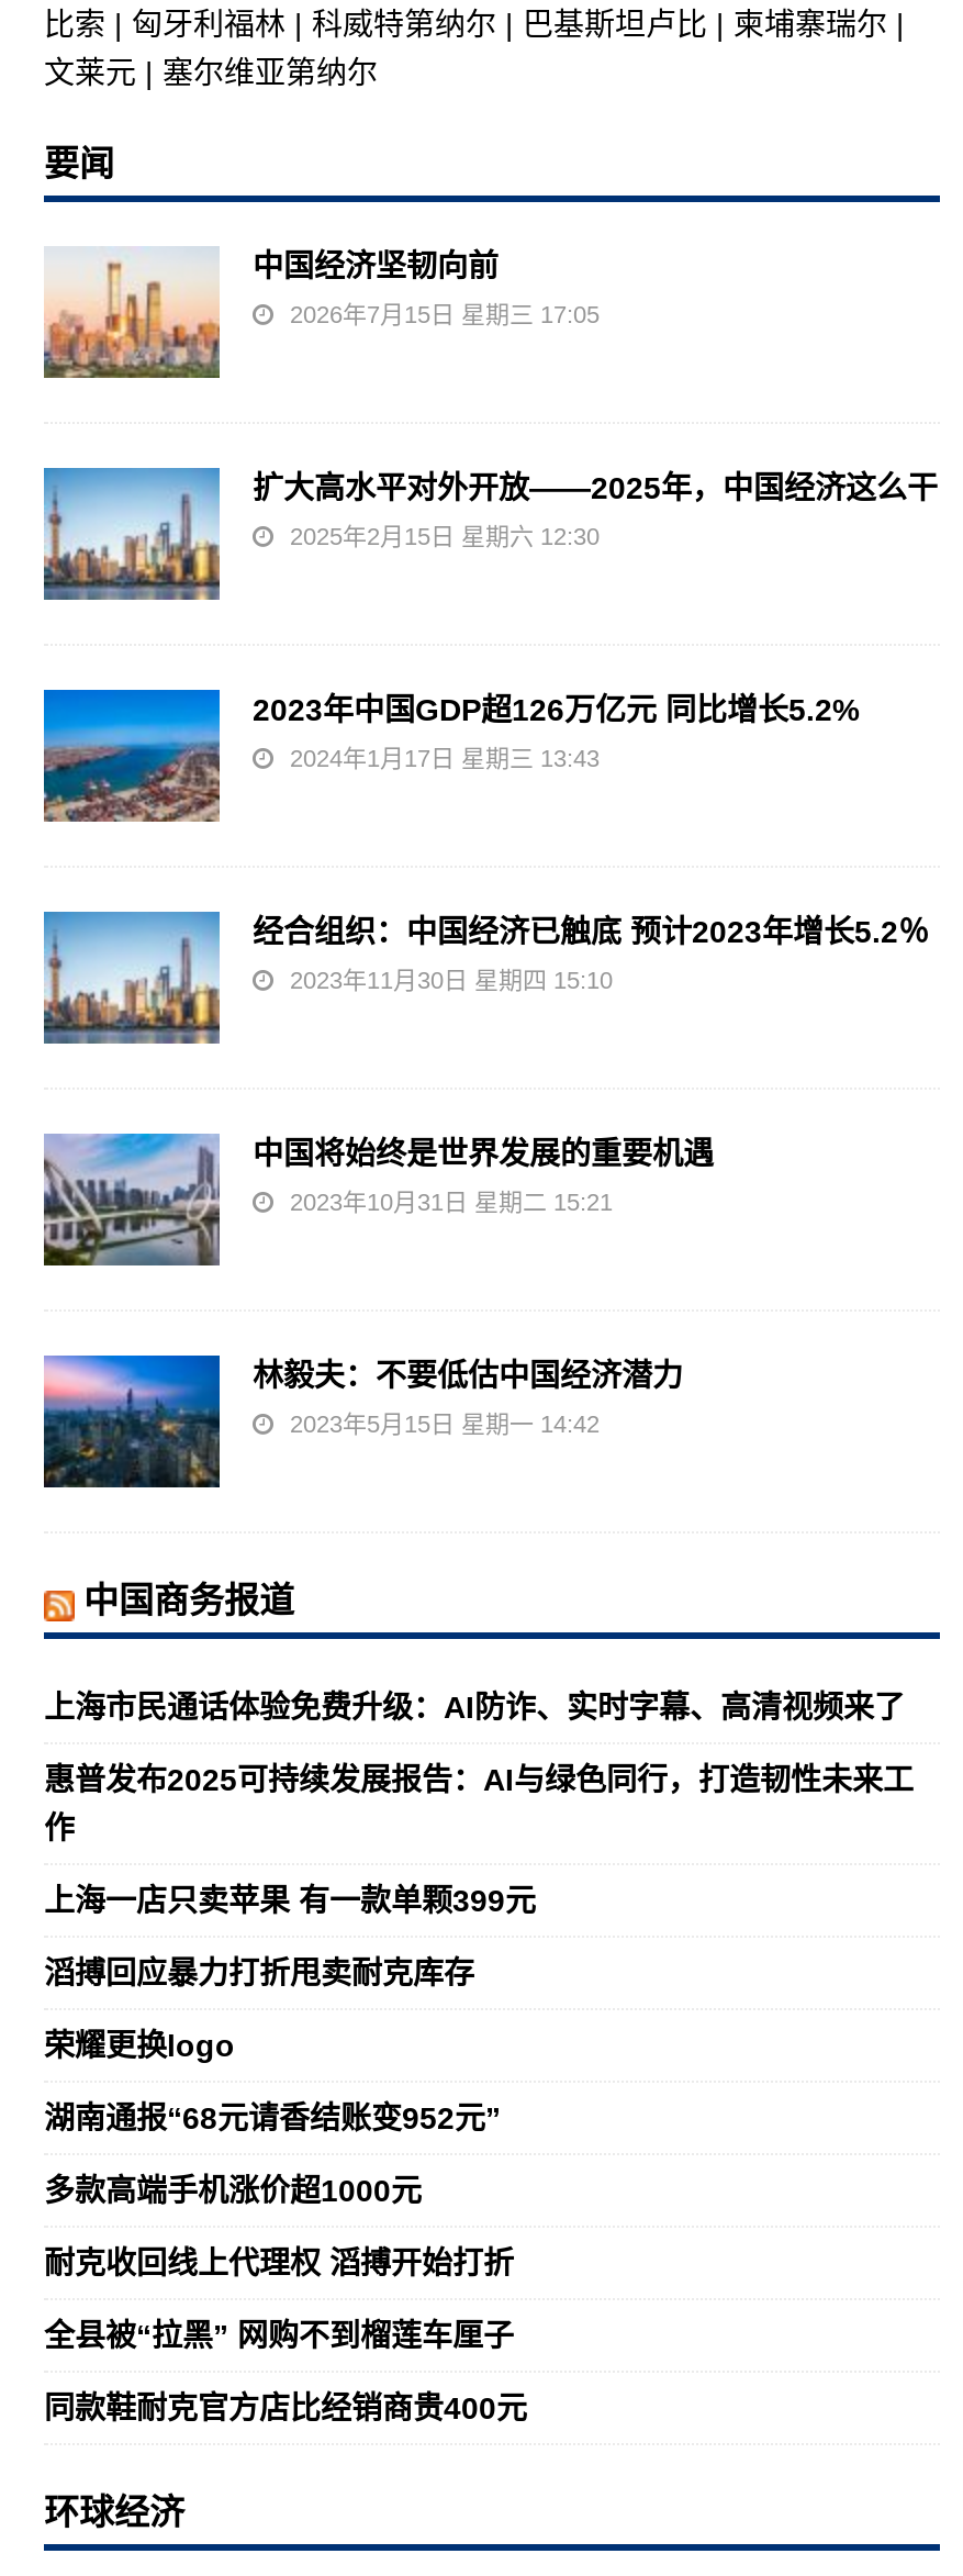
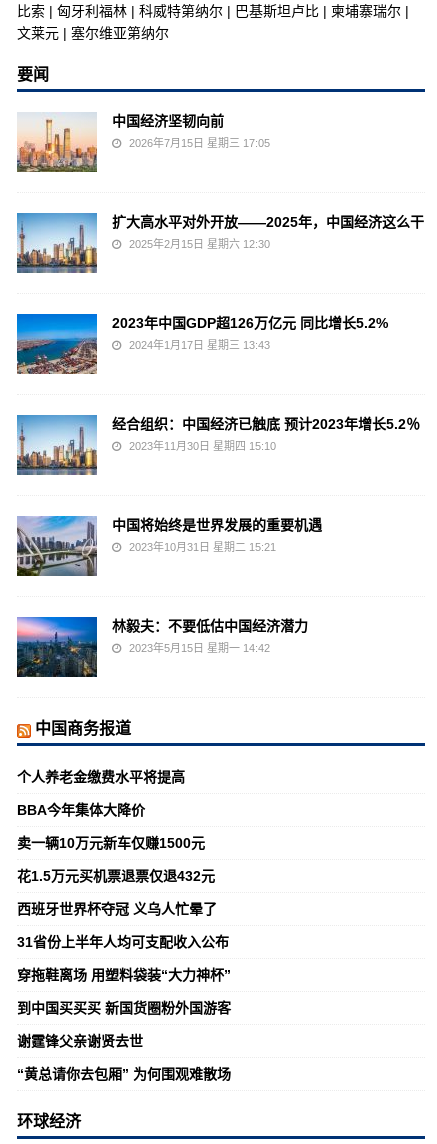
[44,1690,905,1725] 上海市民通话体验免费升级：AI防诈、实时字幕、高清视频来了 -> [17,769,185,785] 个人养老金缴费水平将提高
[44,1763,914,1846] 惠普发布2025可持续发展报告：AI与绿色同行，打造韧性未来工 | 作 -> [17,802,145,818] BBA今年集体大降价
[44,1884,536,1919] 上海一店只卖苹果 有一款单颗399元 -> [17,835,205,851] 卖一辆10万元新车仅赚1500元
[44,1956,474,1991] 滔搏回应暴力打折甩卖耐克库存 -> [17,868,215,884] 花1.5万元买机票退票仅退432元
[44,2029,235,2064] 荣耀更换logo -> [17,901,217,917] 西班牙世界杯夺冠 义乌人忙晕了
[44,2101,501,2136] 湖南通报“68元请香结账变952元” -> [17,934,229,950] 31省份上半年人均可支配收入公布
[44,2174,422,2209] 多款高端手机涨价超1000元 -> [17,967,231,983] 穿拖鞋离场 用塑料袋装“大力神杯”
[44,2246,514,2281] 耐克收回线上代理权 滔搏开始打折 -> [17,1000,231,1016] 到中国买买买 新国货圈粉外国游客
[44,2319,514,2354] 全县被“拉黑” 网购不到榴莲车厘子 -> [17,1033,143,1049] 谢霆锋父亲谢贤去世
[44,2391,527,2426] 同款鞋耐克官方店比经销商贵400元 -> [17,1066,231,1082] “黄总请你去包厢” 为何围观难散场

